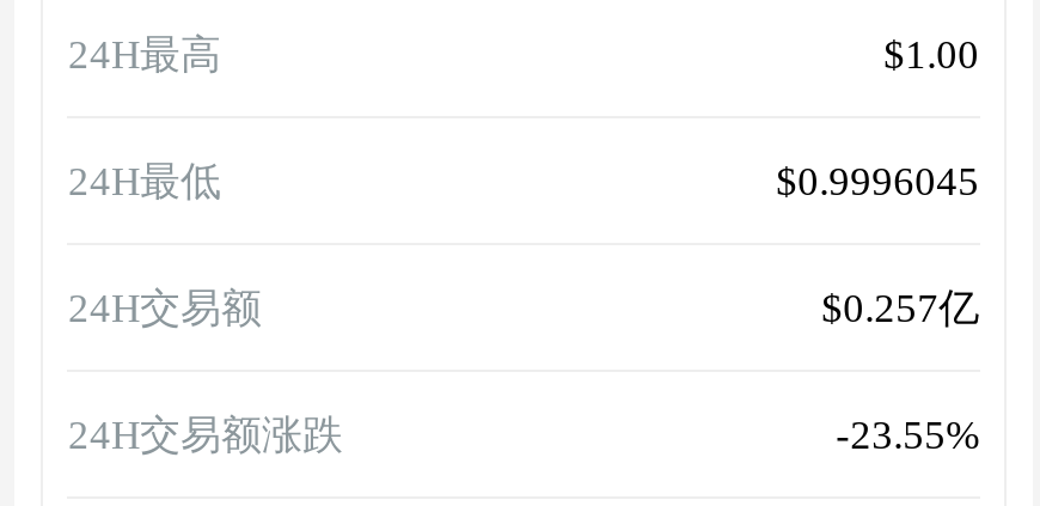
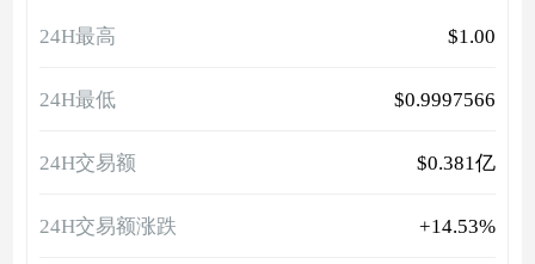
[776,159,979,204] $0.9996045 -> [394,88,495,111] $0.9997566
[821,285,979,331] $0.257亿 -> [416,151,495,174] $0.381亿
[836,412,979,457] -23.55% -> [419,215,495,237] +14.53%

